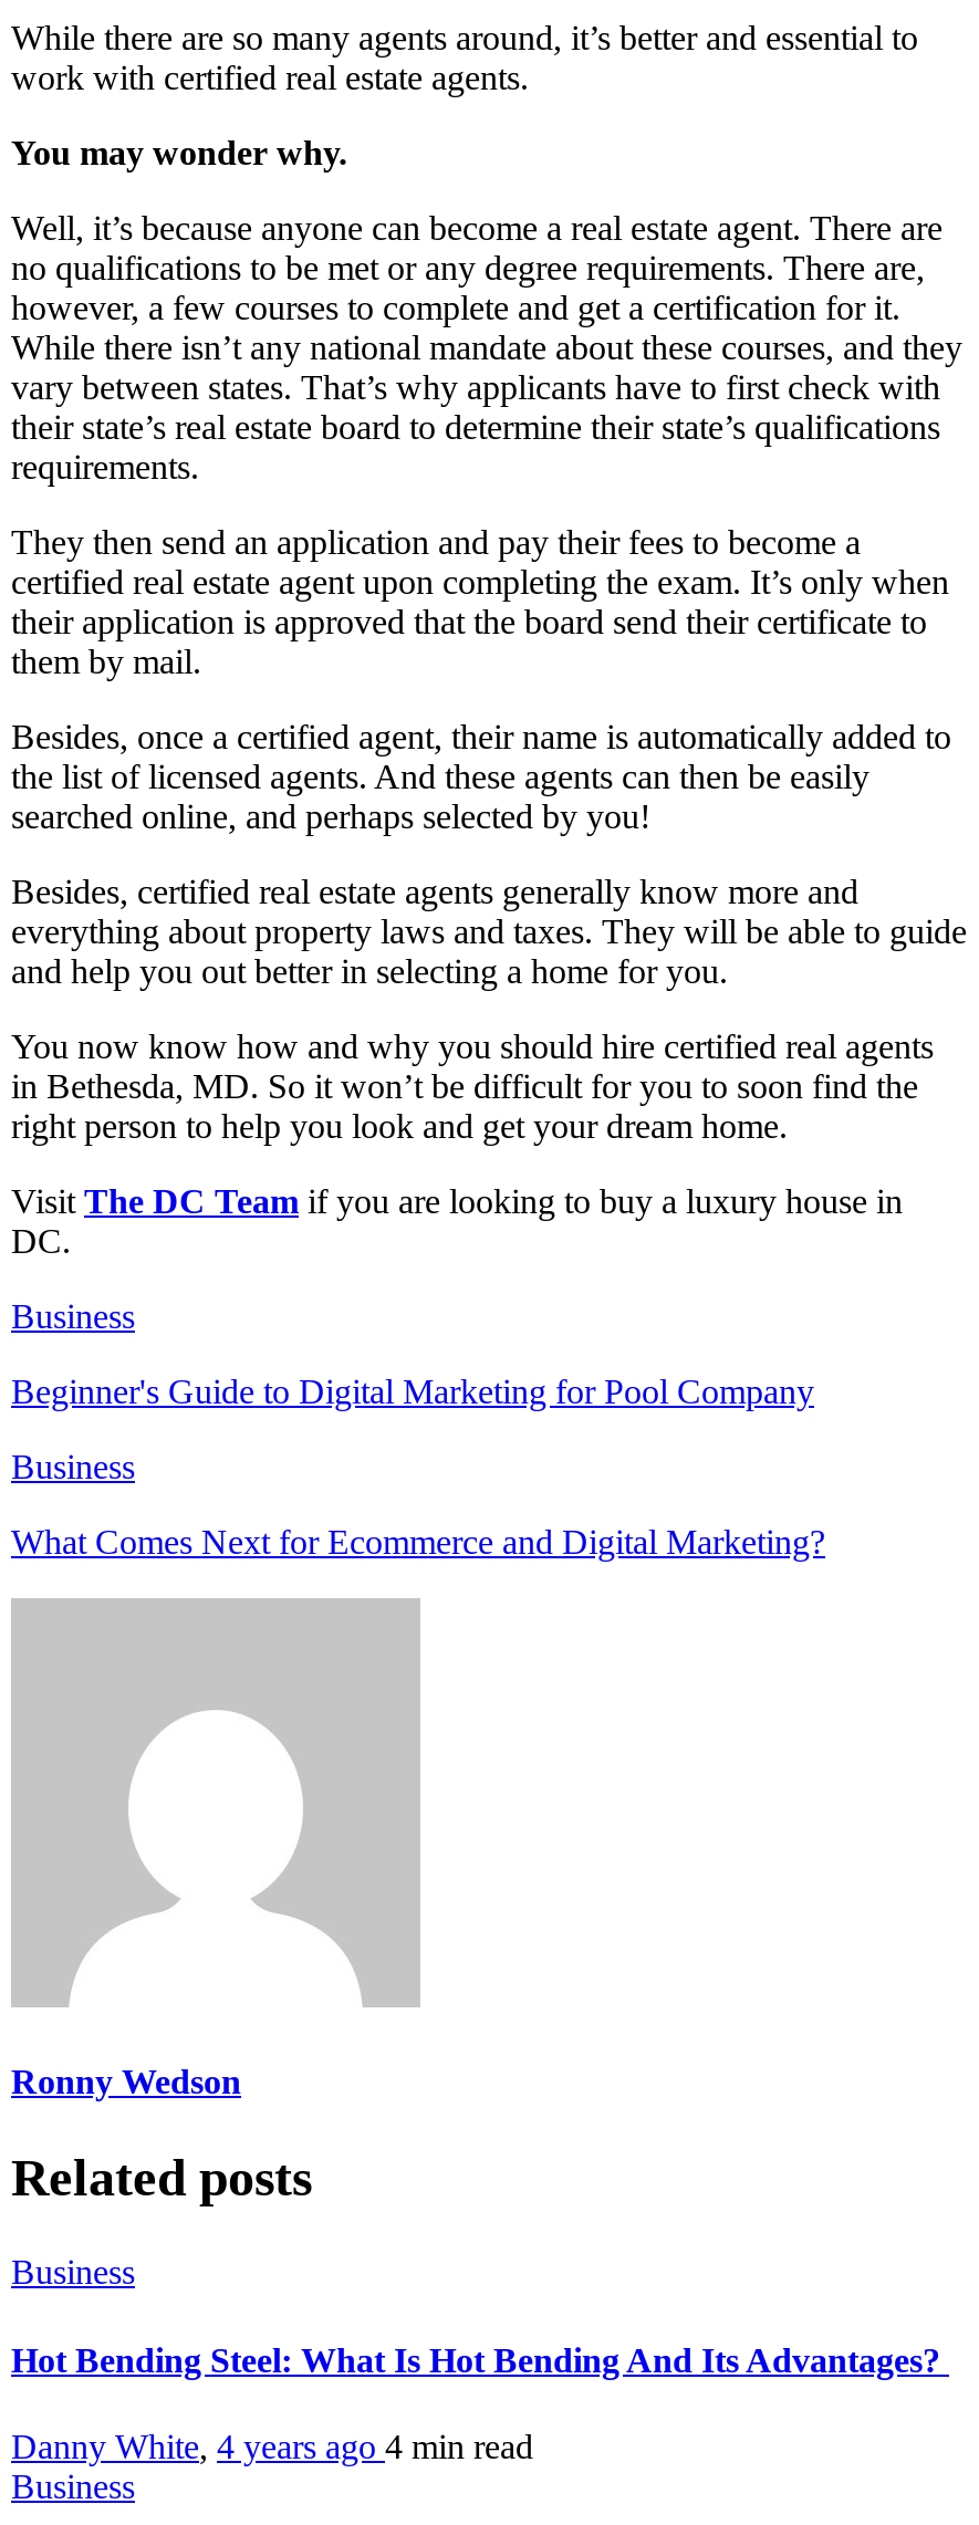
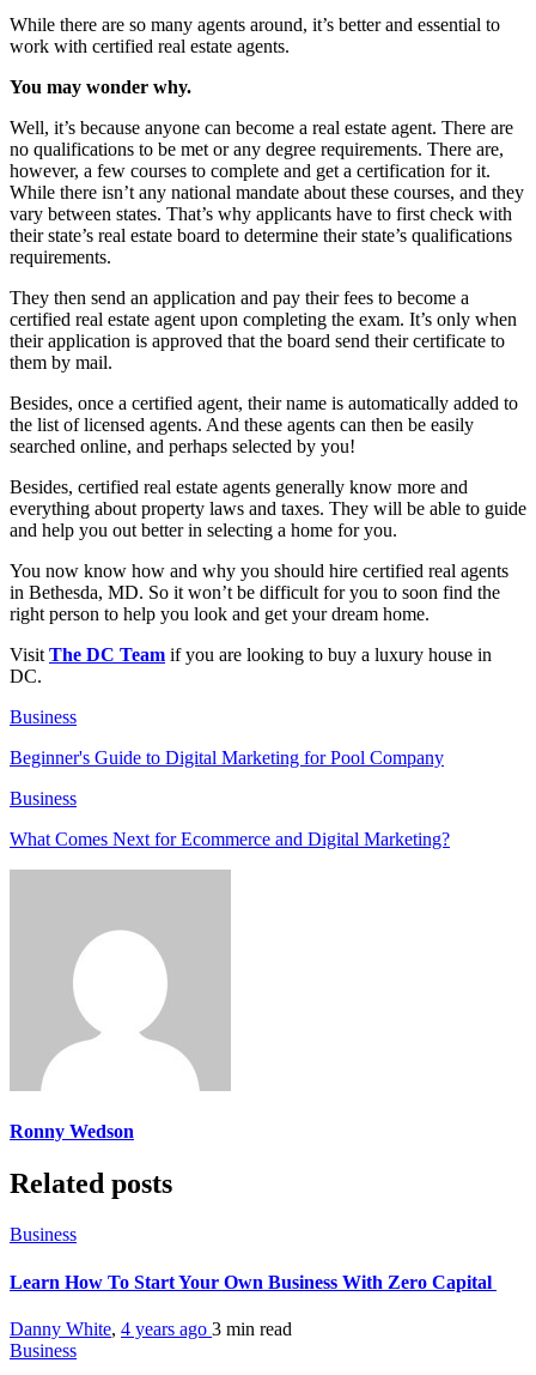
[11,2340,949,2378] Hot Bending Steel: What Is Hot Bending And Its Advantages? -> [10,1271,497,1292] Learn How To Start Your Own Business With Zero Capital
[11,2427,533,2465] Danny White, 4 years ago 4 min read -> [10,1318,292,1339] Danny White, 4 years ago 3 min read

